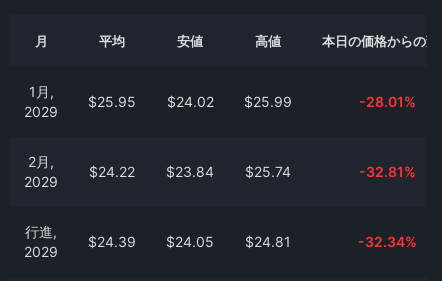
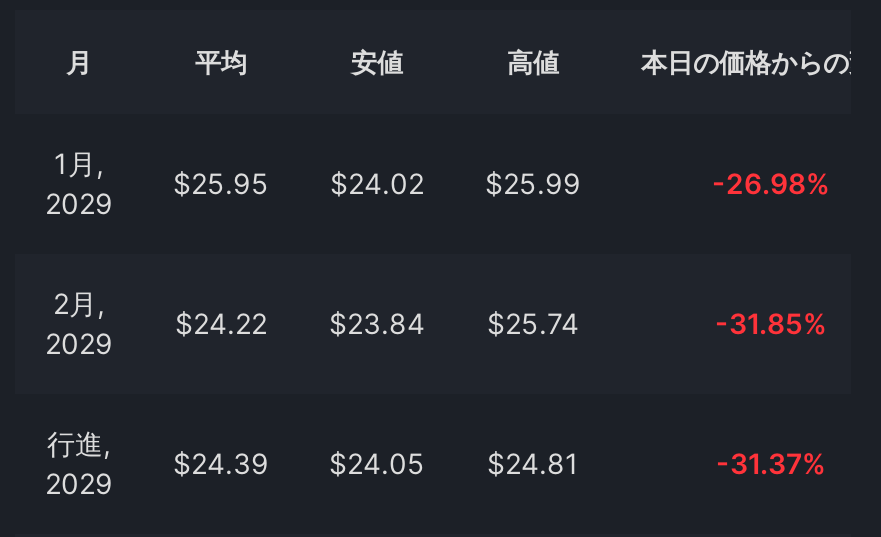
[358,92,415,109] -28.01% -> [712,165,830,199] -26.98%
[358,162,415,179] -32.81% -> [715,305,827,339] -31.85%
[357,232,416,249] -32.34% -> [716,445,826,479] -31.37%

